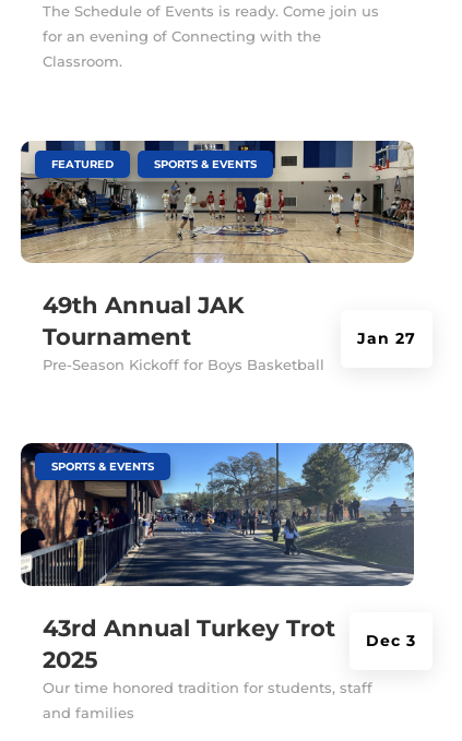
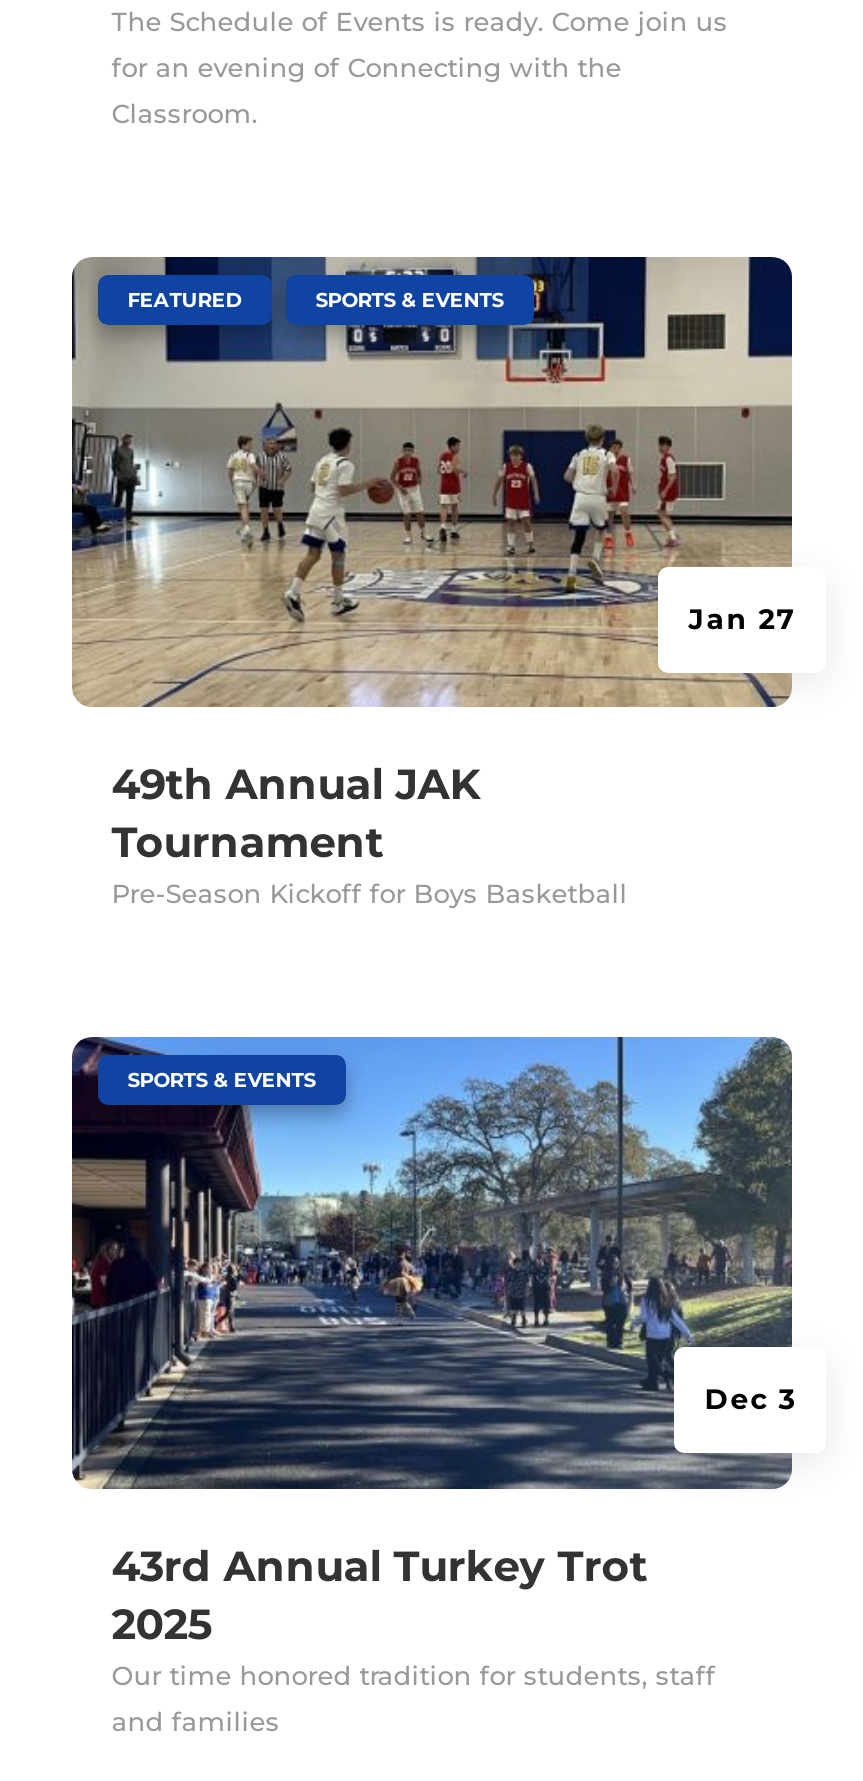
[21,140,415,263] [image] -> [70,254,794,708] [image]
[20,442,414,587] [image] -> [70,1036,794,1492] [image]

